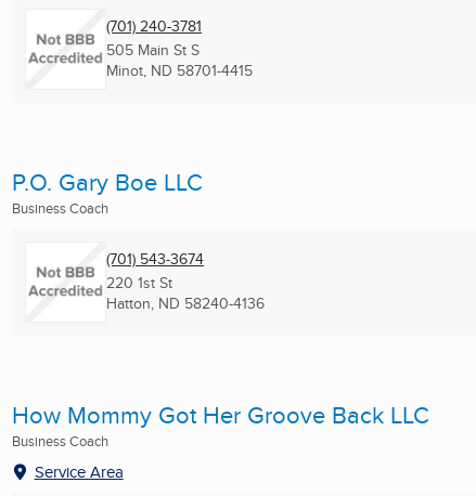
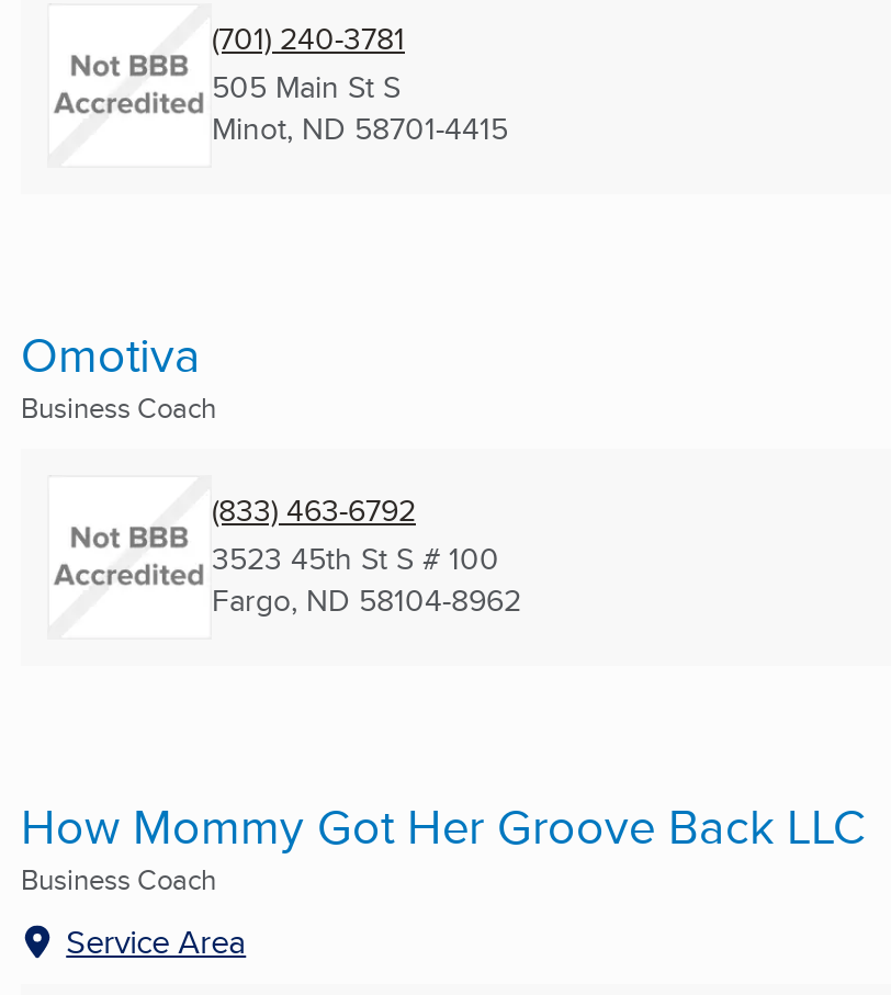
[12,165,203,199] P.O. Gary Boe LLC -> [21,319,201,389] Omotiva
[106,248,265,314] (701) 543-3674 | 220 1st St | Hatton, ND 58240-4136 -> [212,488,521,623] (833) 463-6792 | 3523 45th St S # 100 | Fargo, ND 58104-8962

